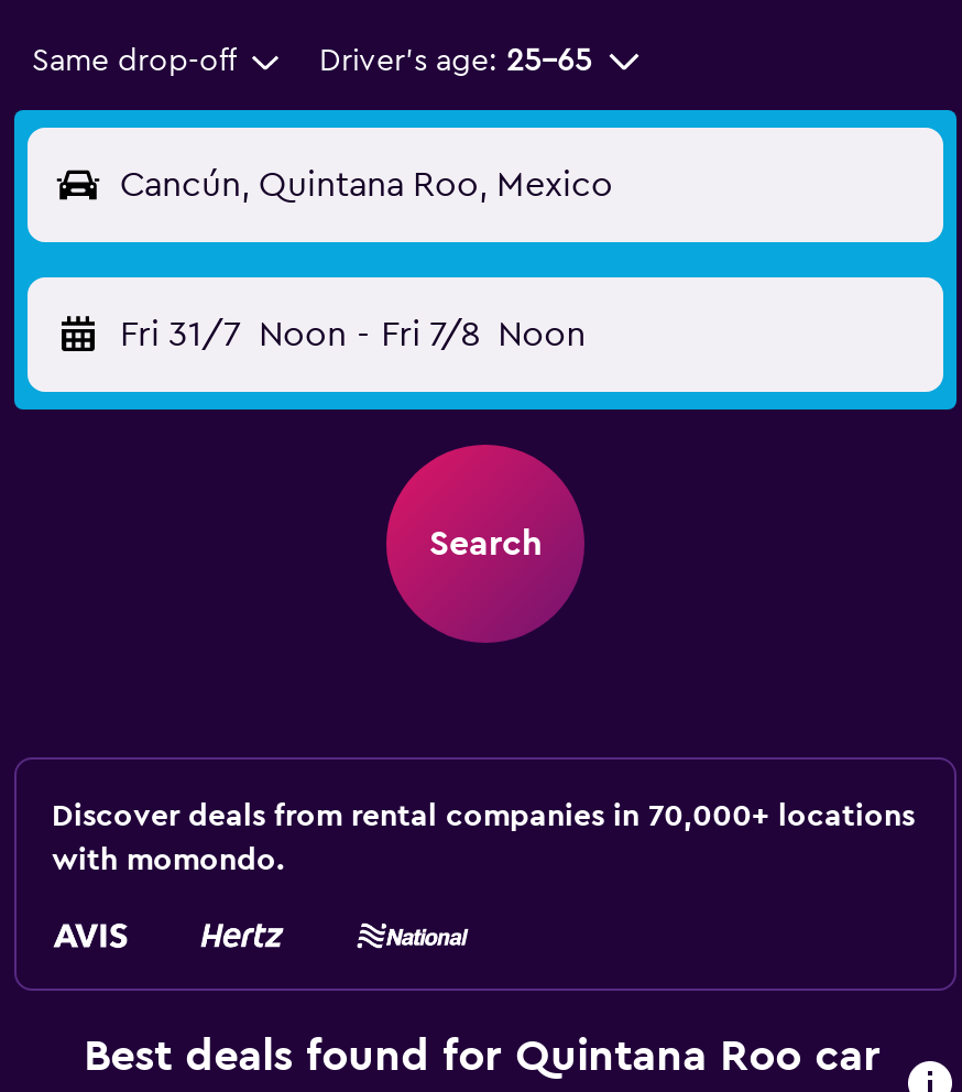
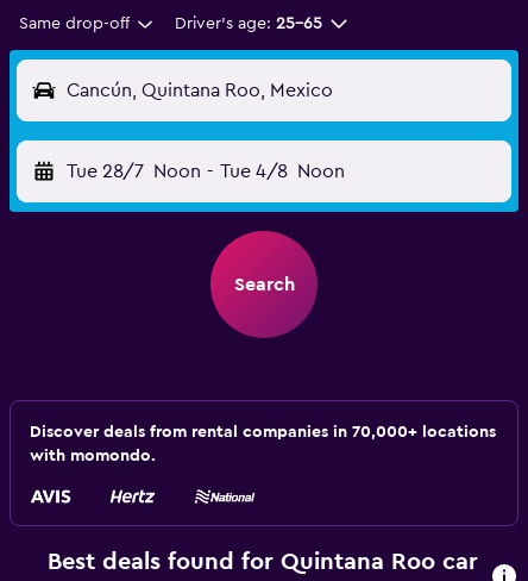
[120,317,586,352] Fri 31/7 Noon - Fri 7/8 Noon -> [67,162,344,181] Tue 28/7 Noon - Tue 4/8 Noon

